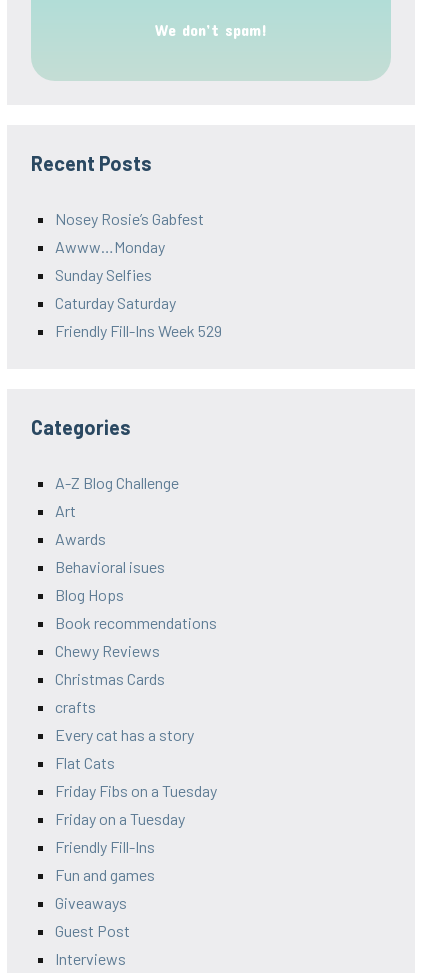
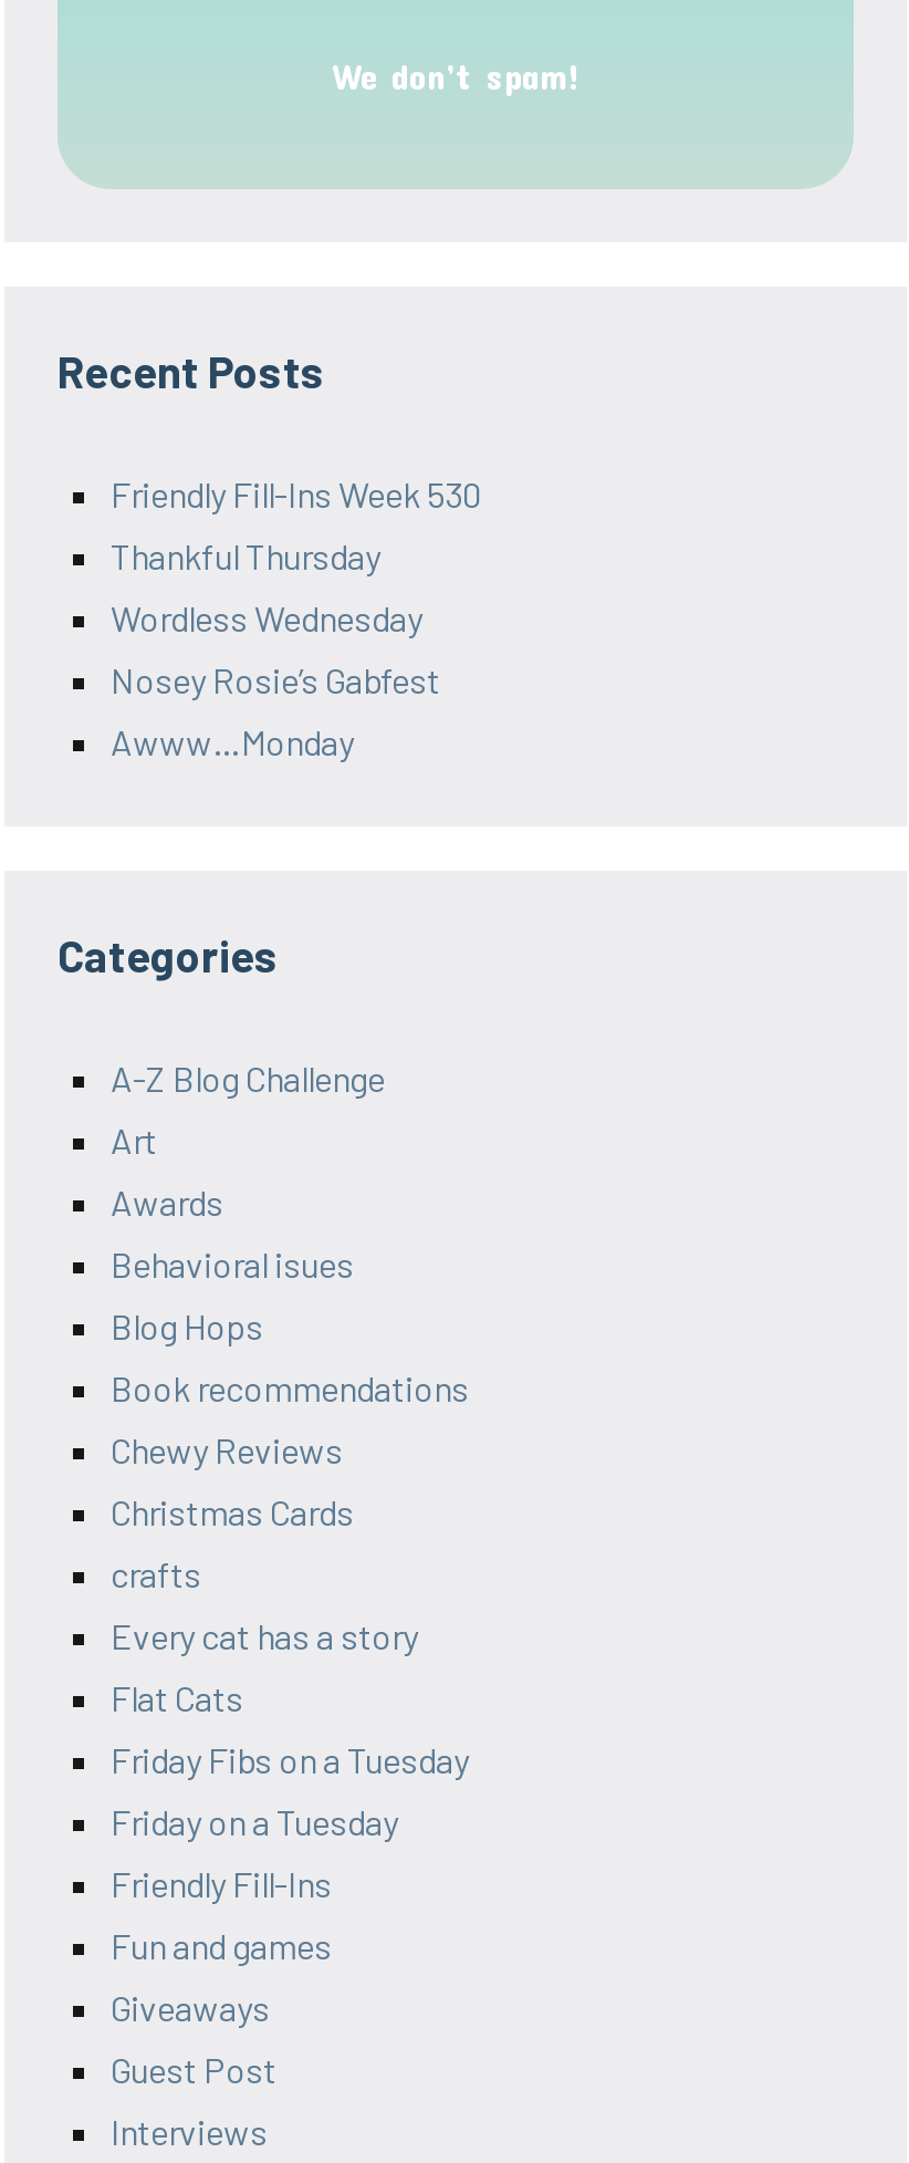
none -> [111,472,482,638] Friendly Fill-Ins Week 530 | Thankful Thursday | Wordless Wednesday
moved [55,209,204,256] -> [111,658,440,762]: Nosey Rosie’s Gabfest | Awww…Monday
[55,265,222,340] Sunday Selfies | Caturday Saturday | Friendly Fill-Ins Week 529 -> none

